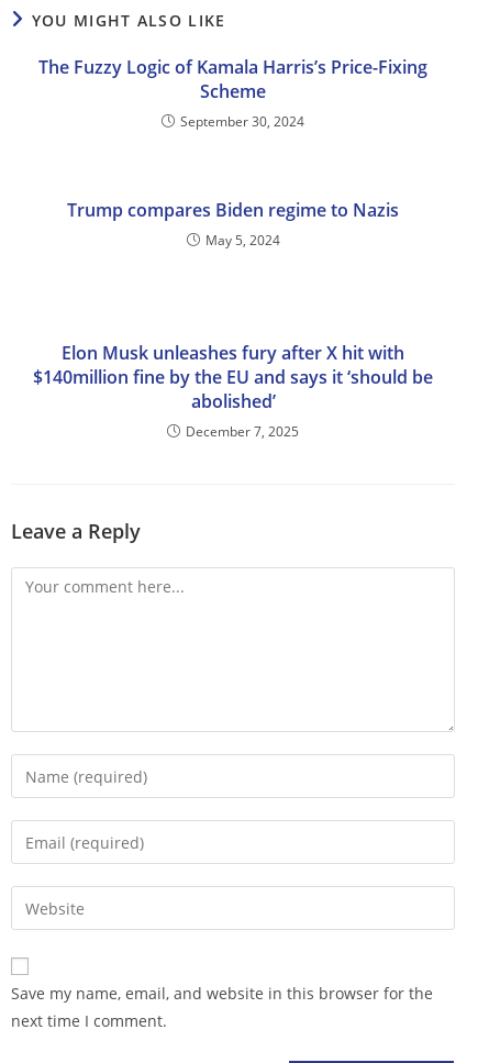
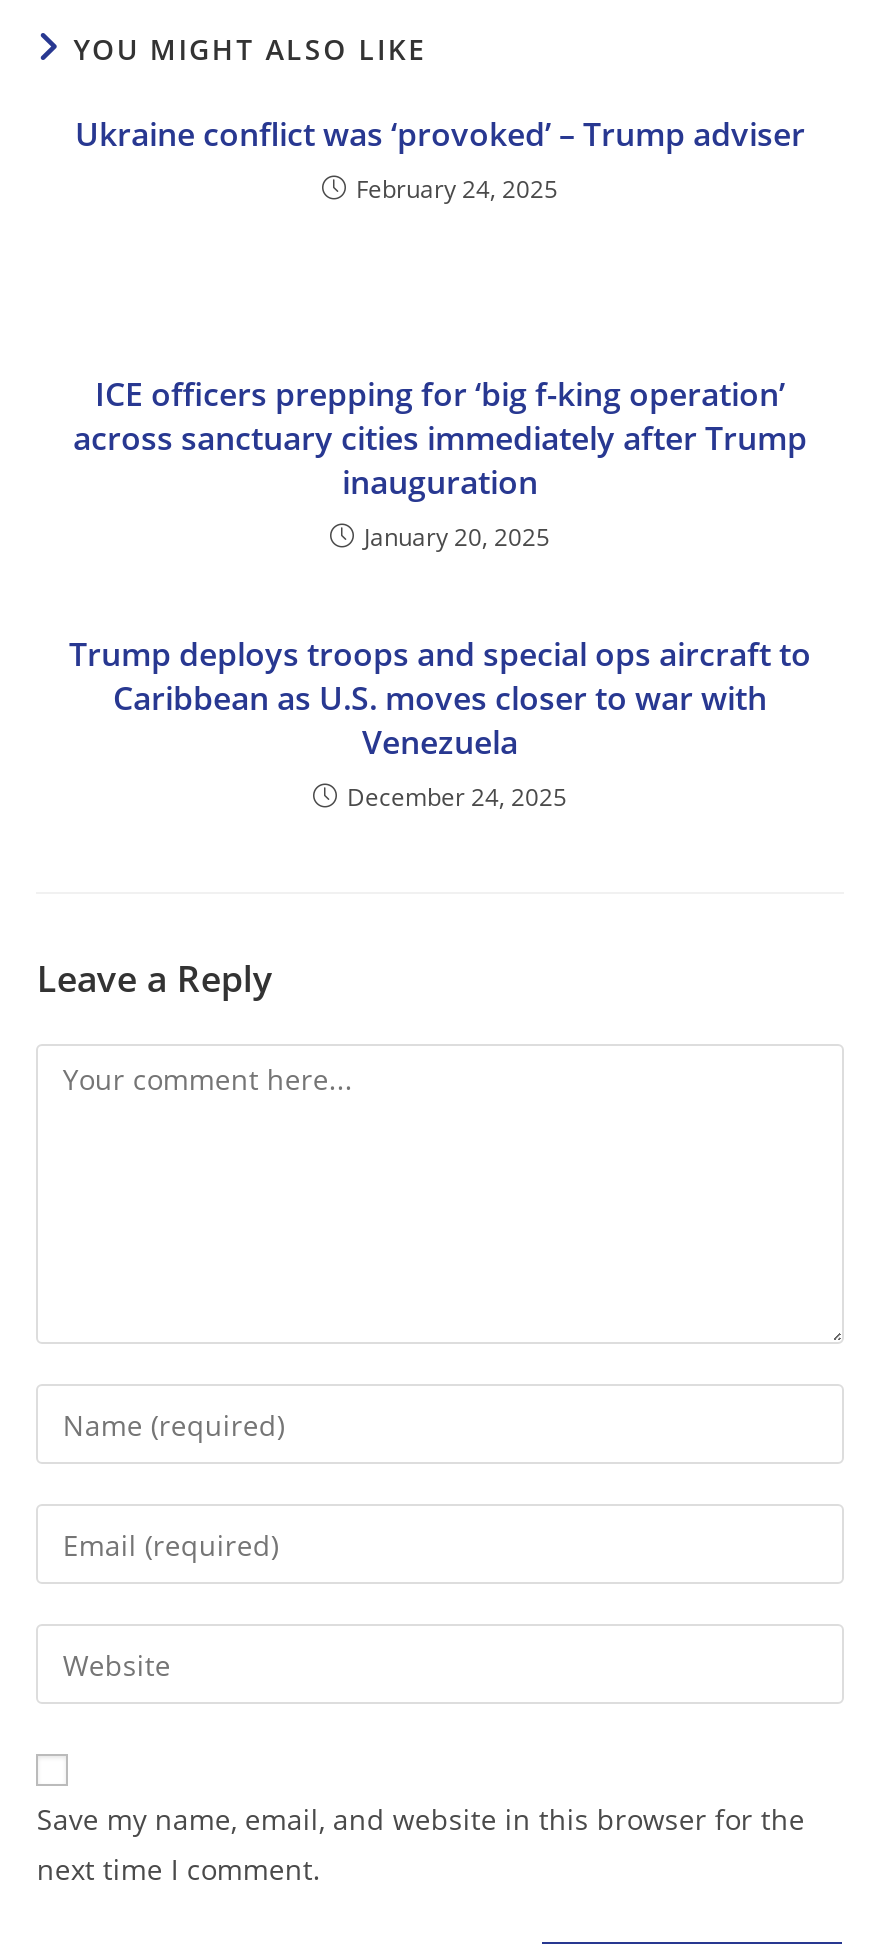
[38,55,427,131] The Fuzzy Logic of Kamala Harris’s Price-Fixing | Scheme | September 30, 2024 -> [75,113,805,207] Ukraine conflict was ‘provoked’ – Trump adviser | February 24, 2025
[67,198,399,250] Trump compares Biden regime to Nazis | May 5, 2024 -> [73,373,807,555] ICE officers prepping for ‘big f-king operation’ | across sanctuary cities immediately after Trump | inauguration | January 20, 2025
[33,341,433,441] Elon Musk unleashes fury after X hit with | $140million fine by the EU and says it ‘should be | abolished’ | December 7, 2025 -> [69,633,811,815] Trump deploys troops and special ops aircraft to | Caribbean as U.S. moves closer to war with | Venezuela | December 24, 2025

